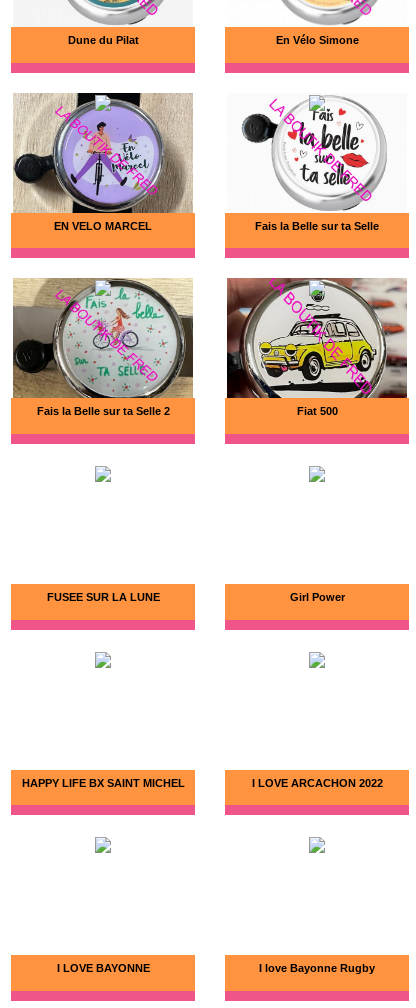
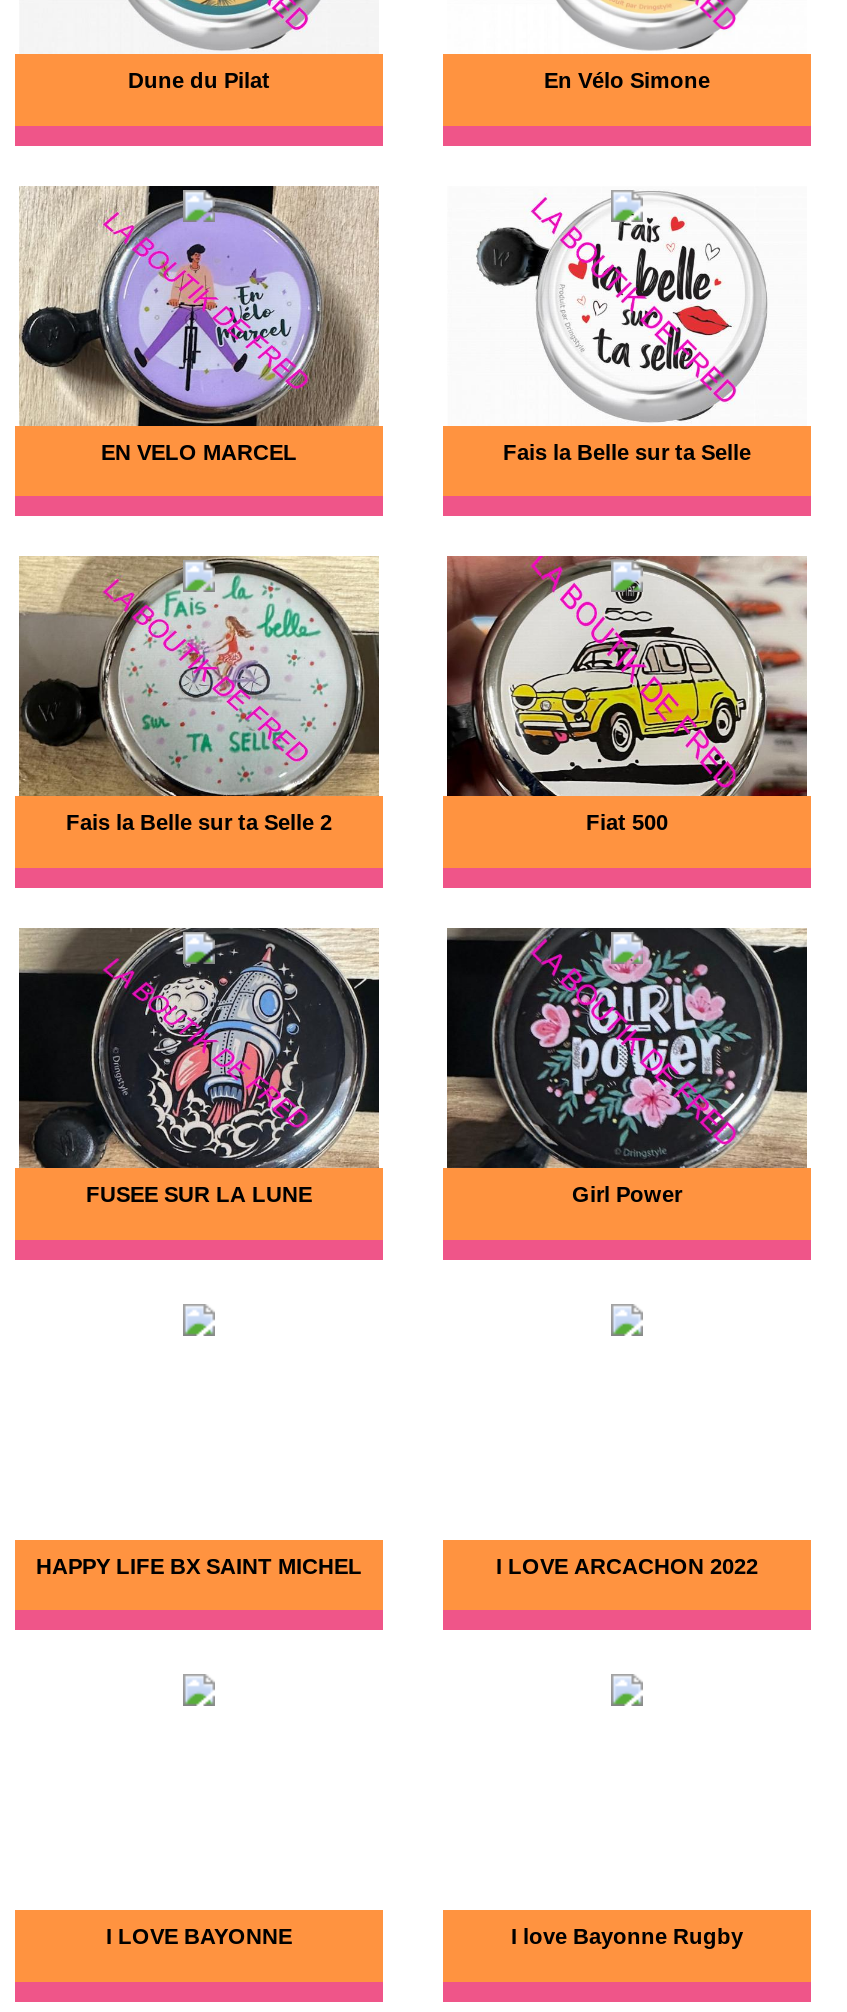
none -> [17,926,381,1170] [image]
none -> [445,926,809,1170] [image]

